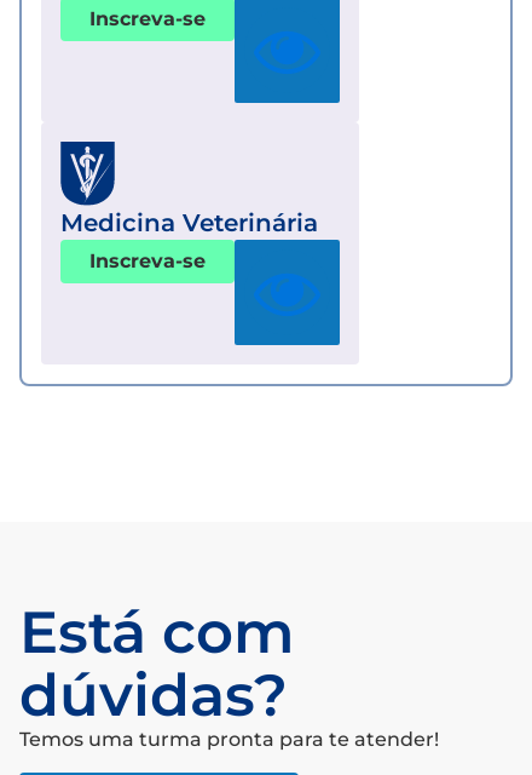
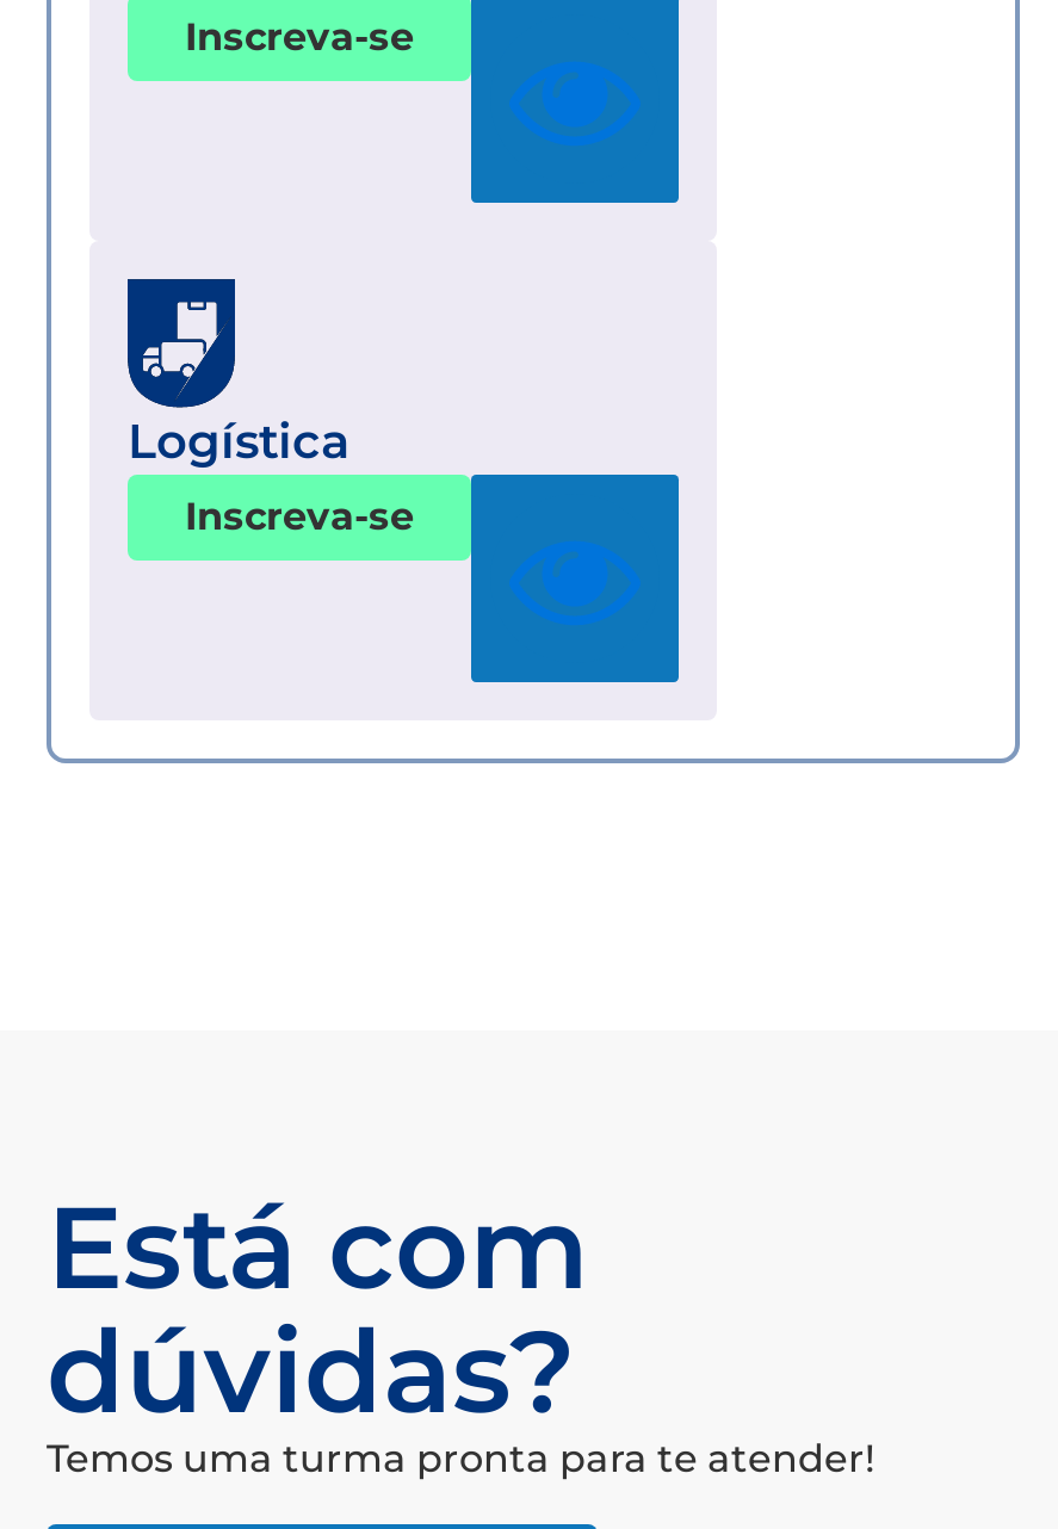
[60,145,318,237] [image] | Medicina Veterinária -> [128,291,349,468] [image] | Logística

